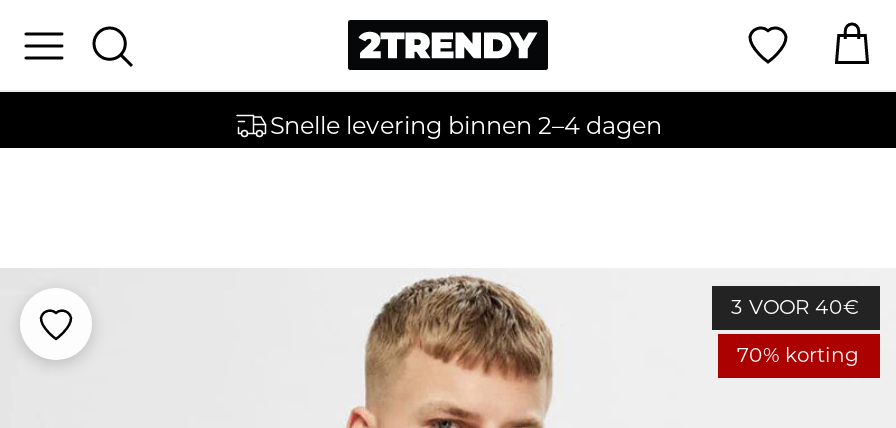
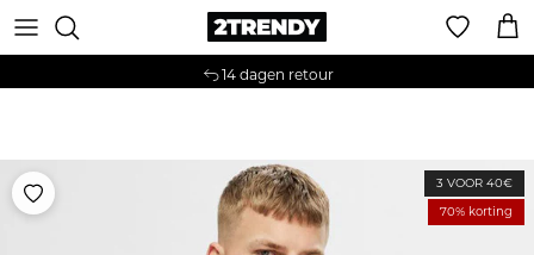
[270,110,662,140] Snelle levering binnen 2–4 dagen -> [222,66,334,83] 14 dagen retour

